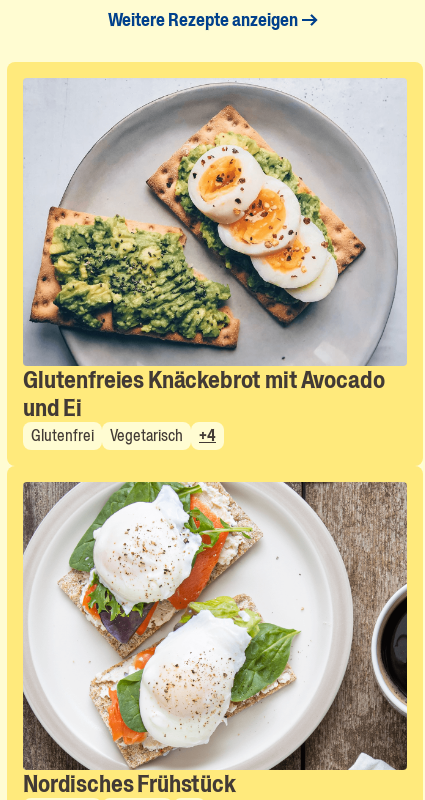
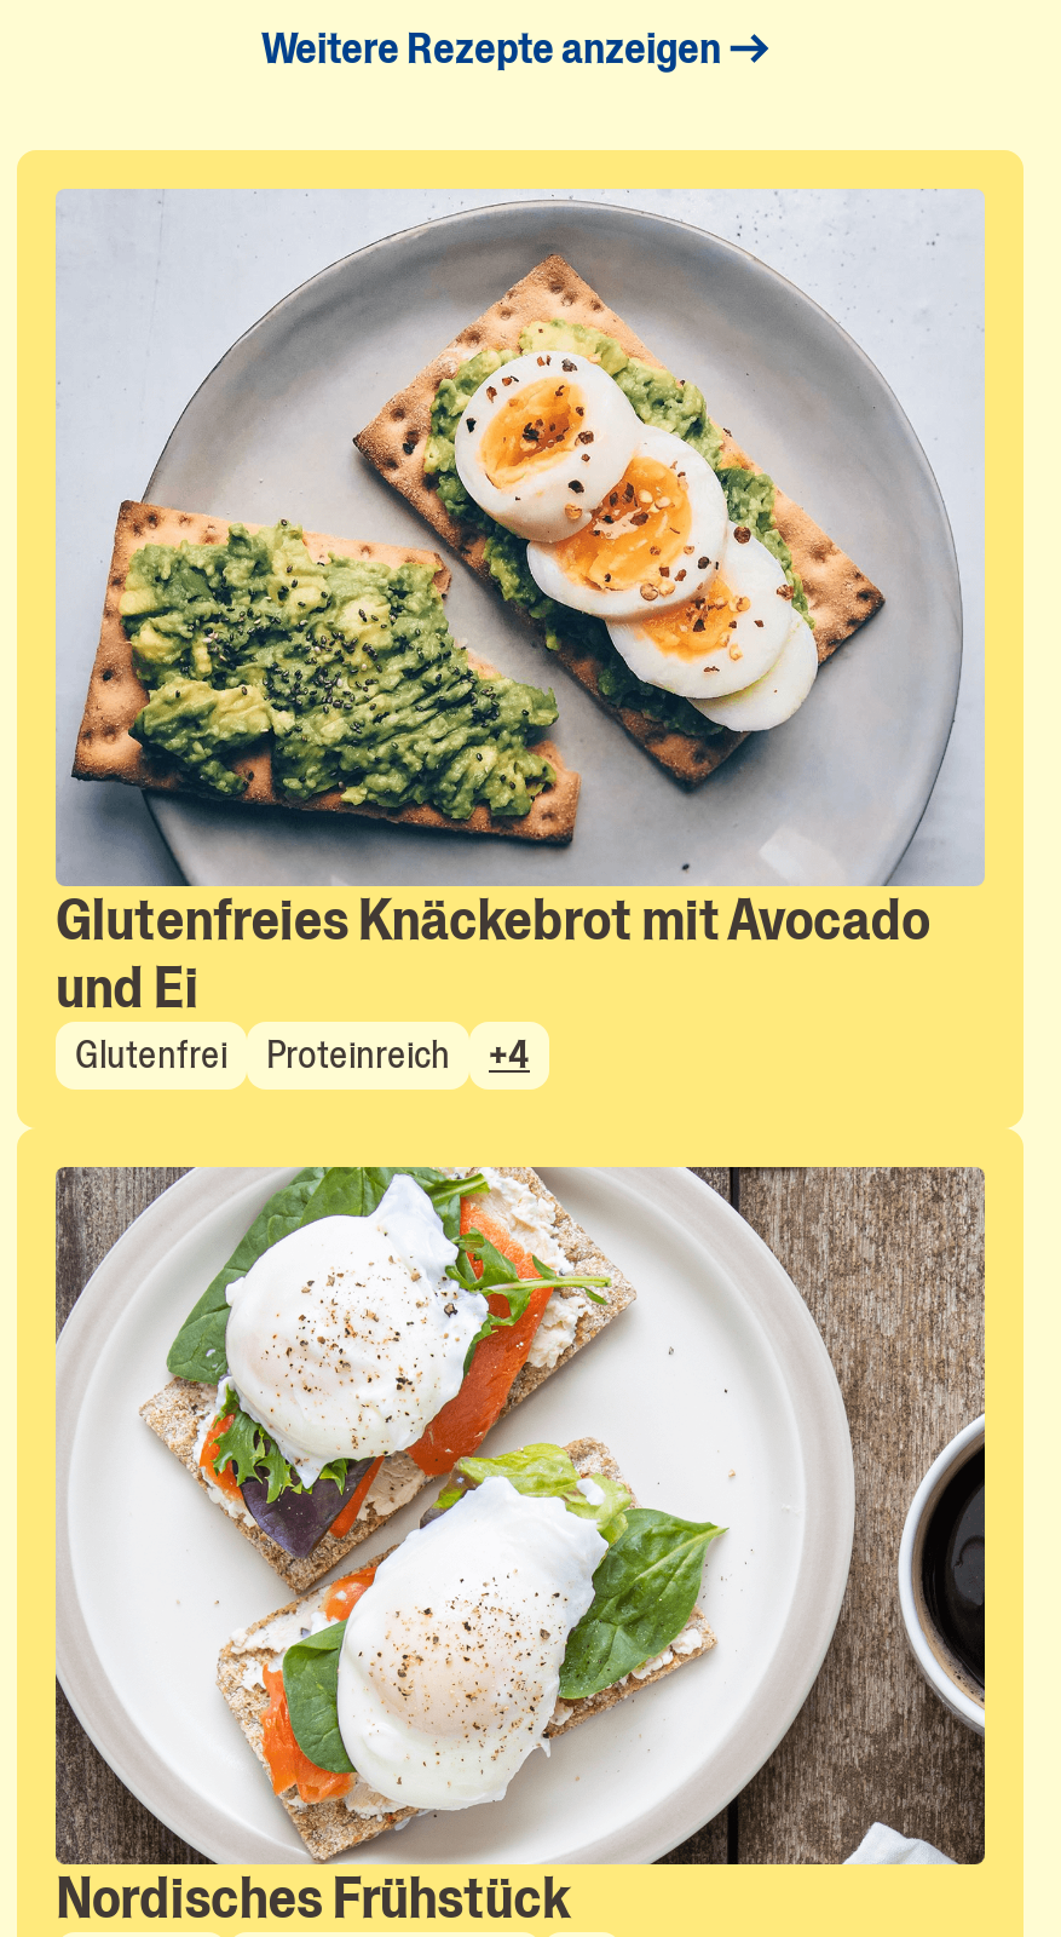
[110,426,183,445] Vegetarisch -> [266,1031,450,1077] Proteinreich

